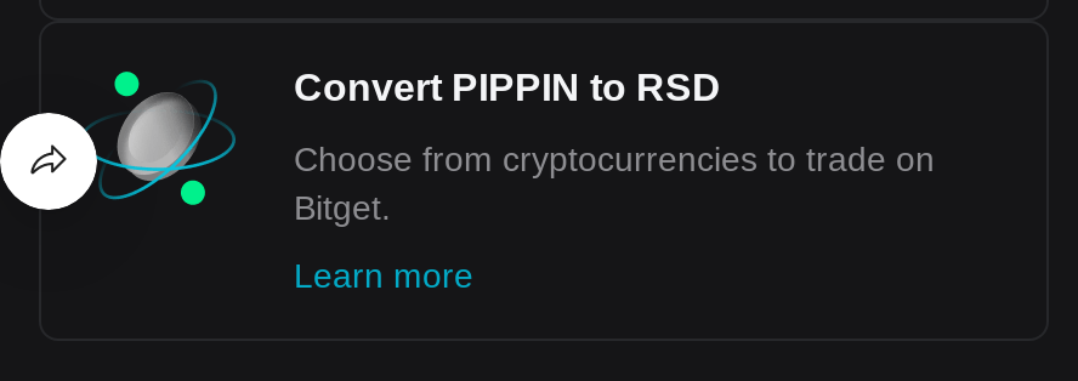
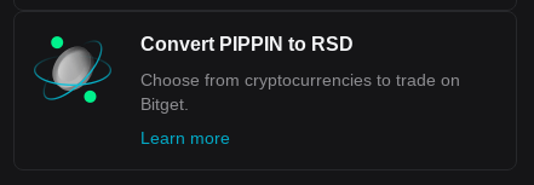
[7,110,100,212] [image] -> none

